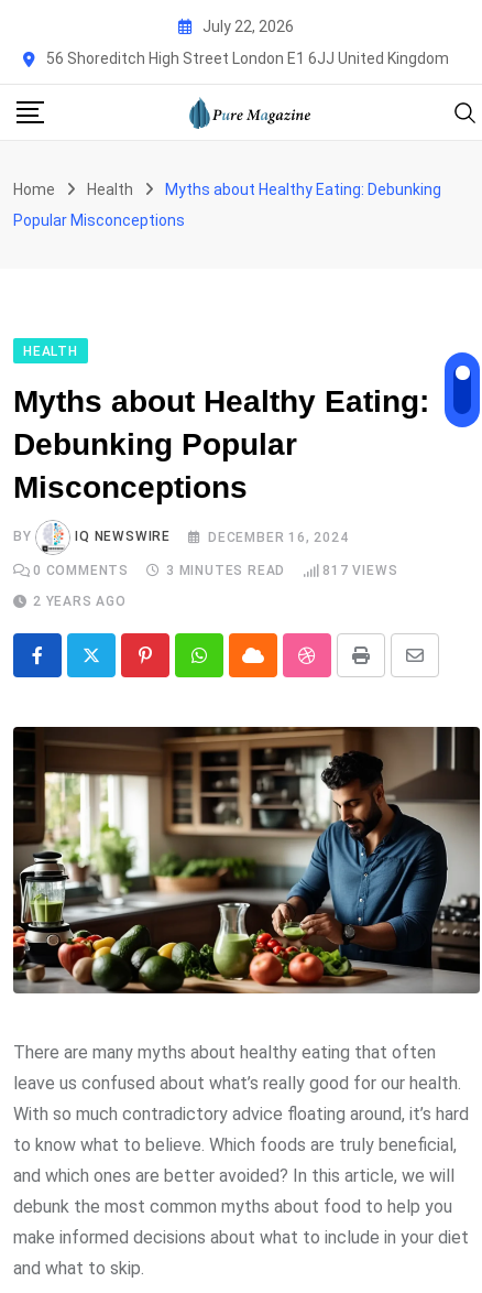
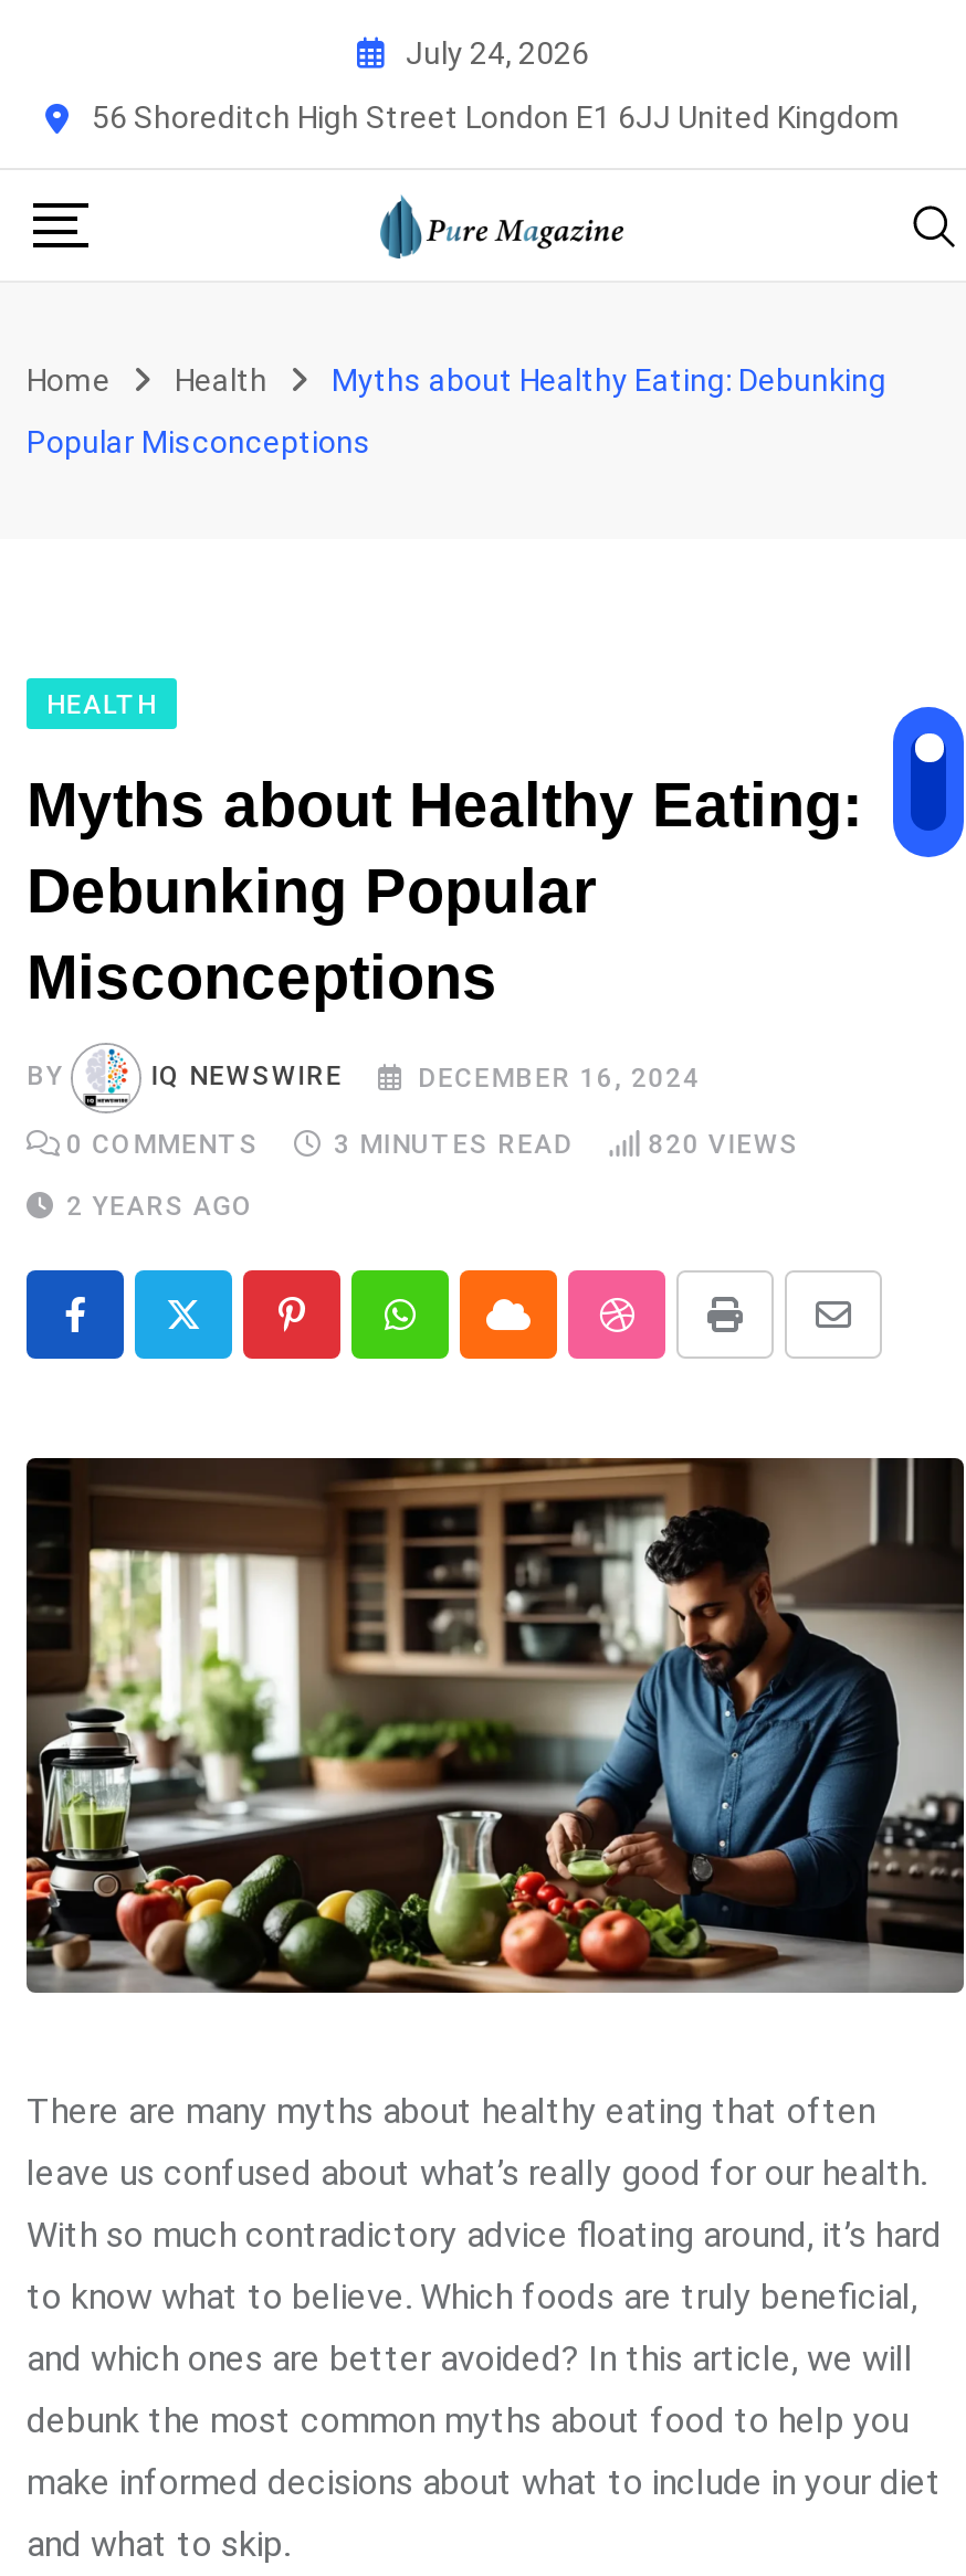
[202,17,293,35] July 22, 2026 -> [406,34,589,70] July 24, 2026
[323,563,398,578] 817 VIEWS -> [648,1129,799,1160] 820 VIEWS

